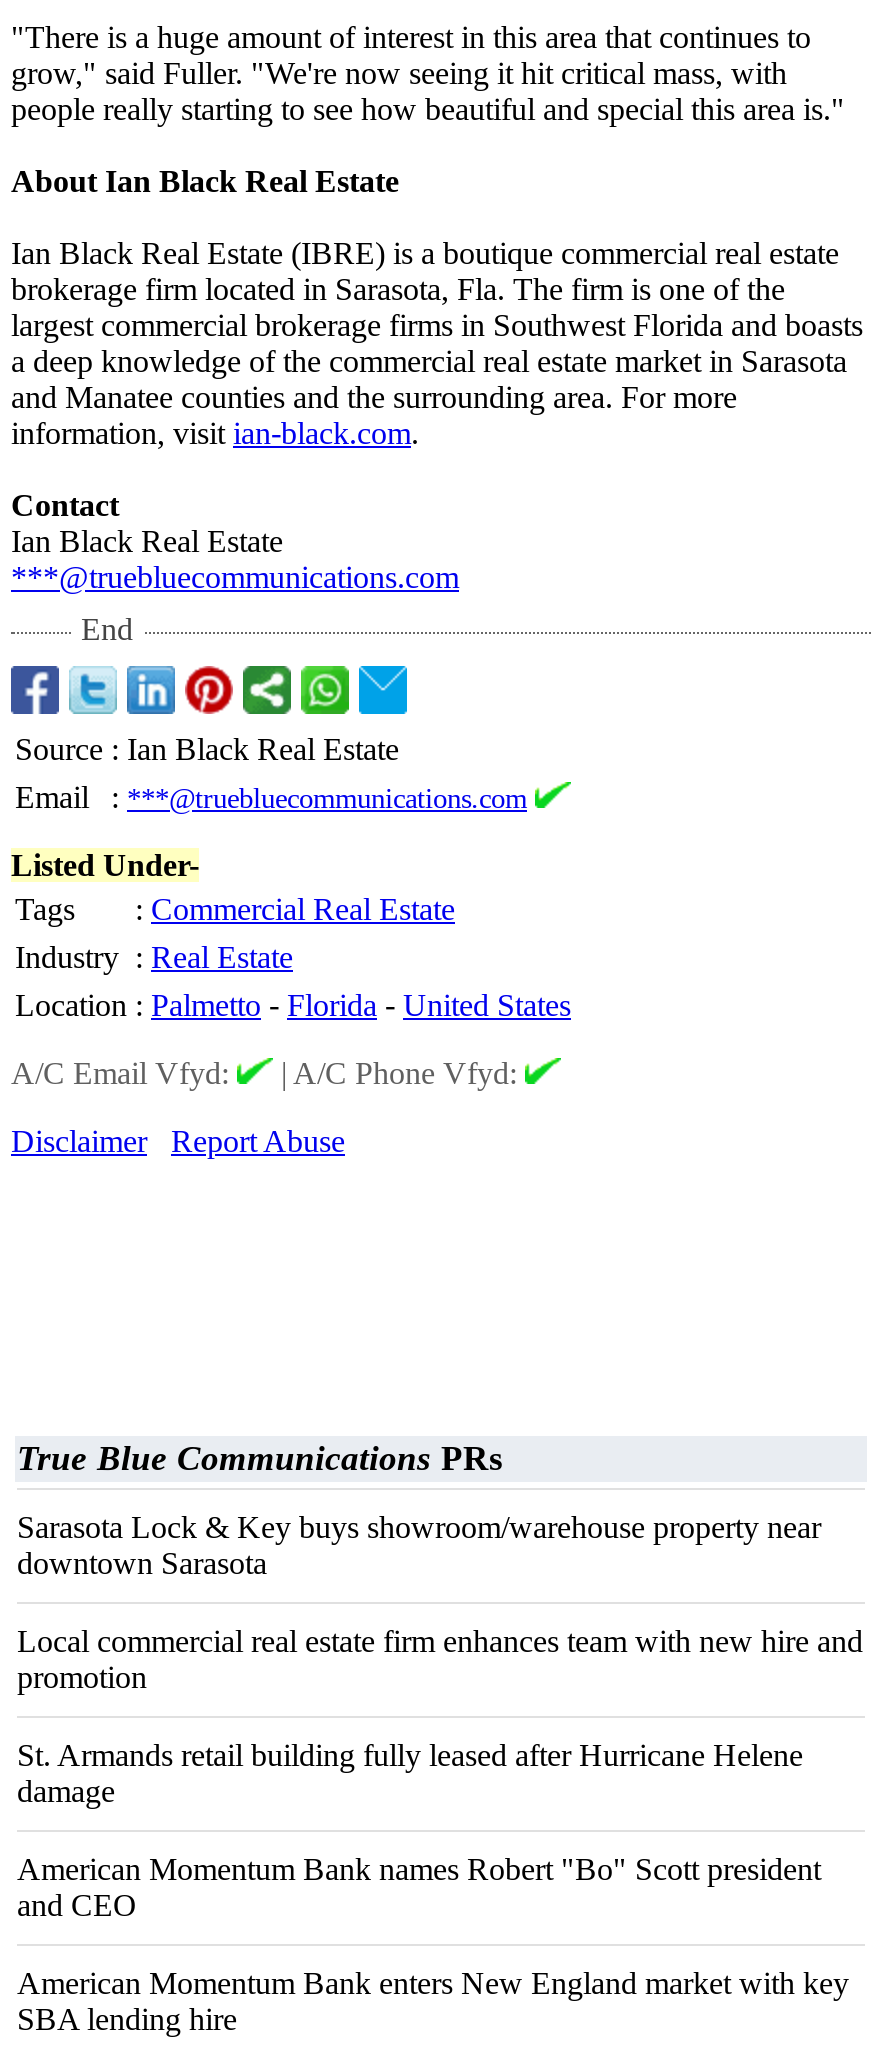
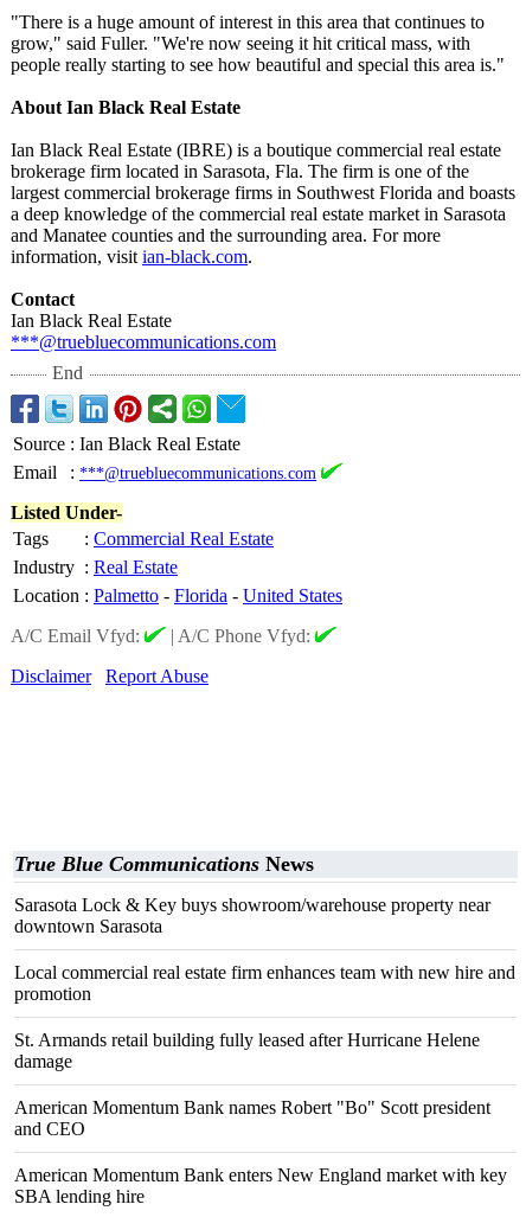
[17,1438,503,1478] True Blue Communications PRs -> [14,852,314,876] True Blue Communications News

